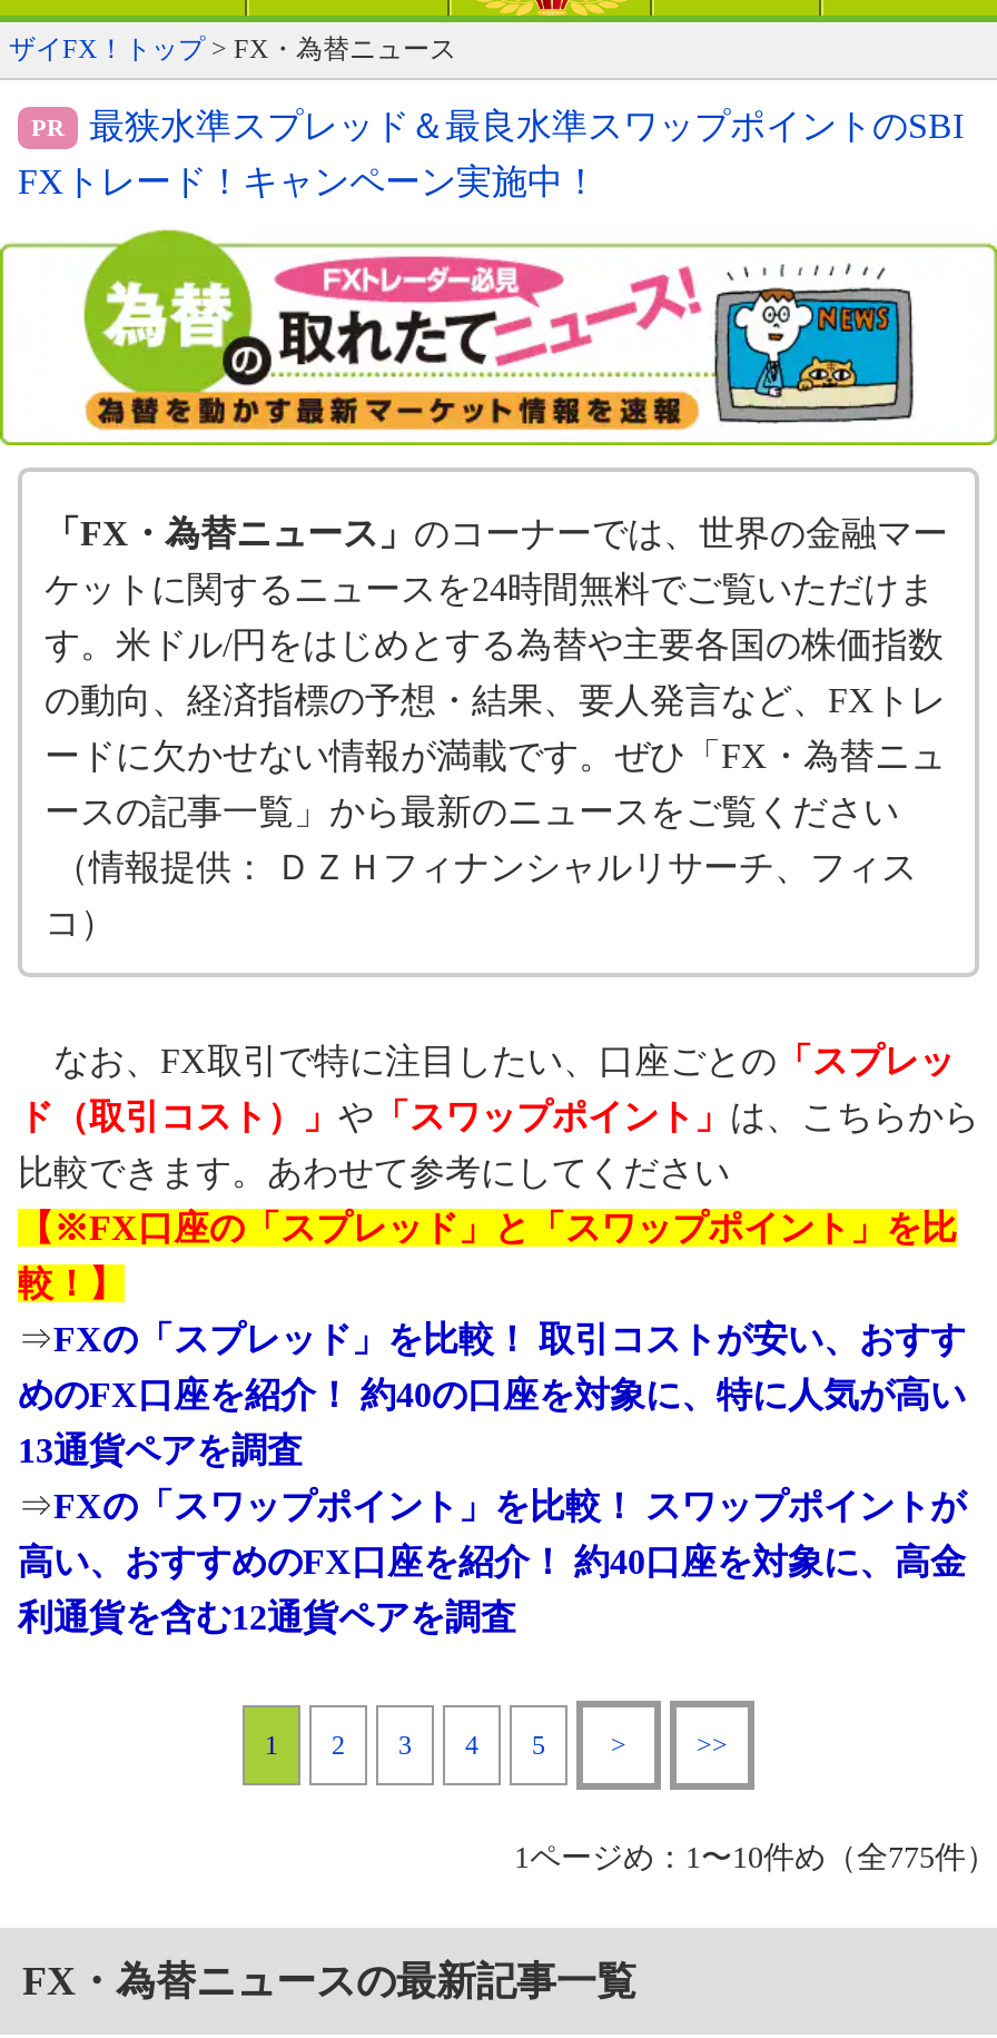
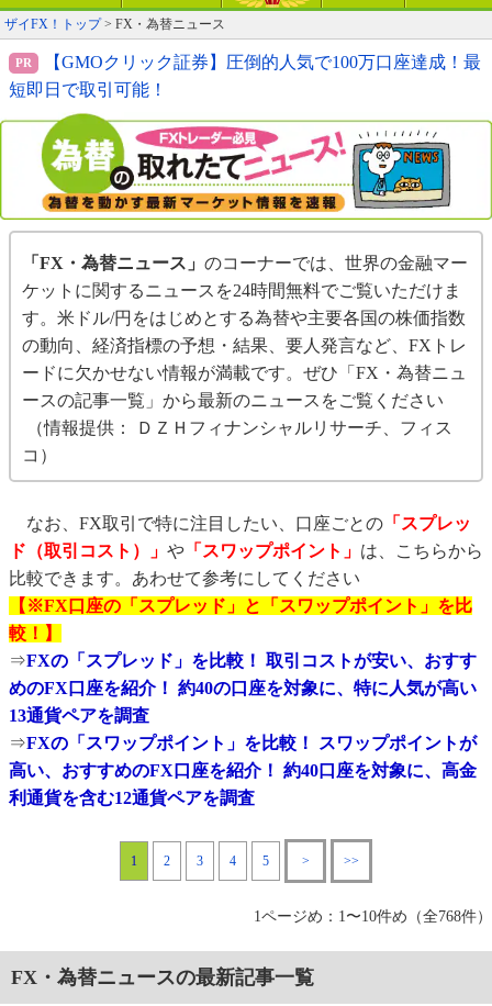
[89,108,964,146] 最狭水準スプレッド＆最良水準スワップポイントのSBI -> [44,53,481,72] 【GMOクリック証券】圧倒的人気で100万口座達成！最
[18,163,599,201] FXトレード！キャンペーン実施中！ -> [9,81,167,99] 短即日で取引可能！
[514,1842,997,1875] 1ページめ：1〜10件め（全775件） -> [254,909,492,925] 1ページめ：1〜10件め（全768件）

